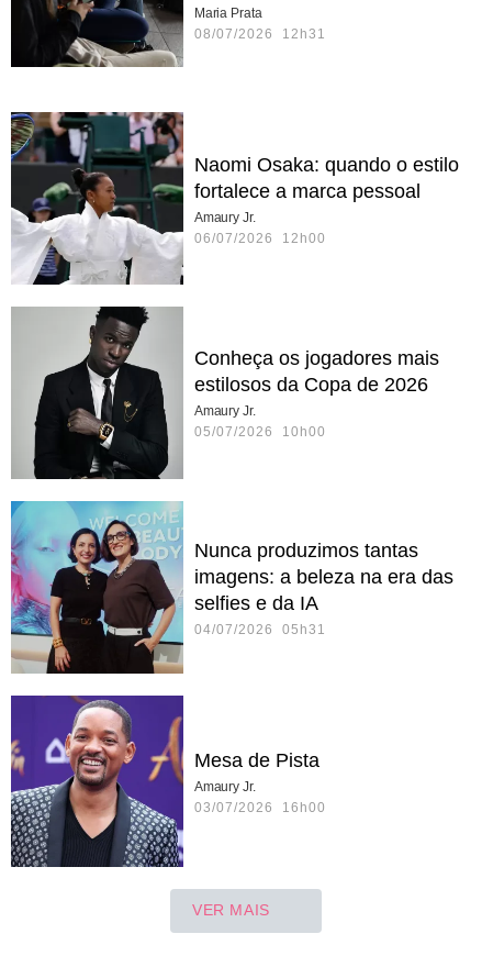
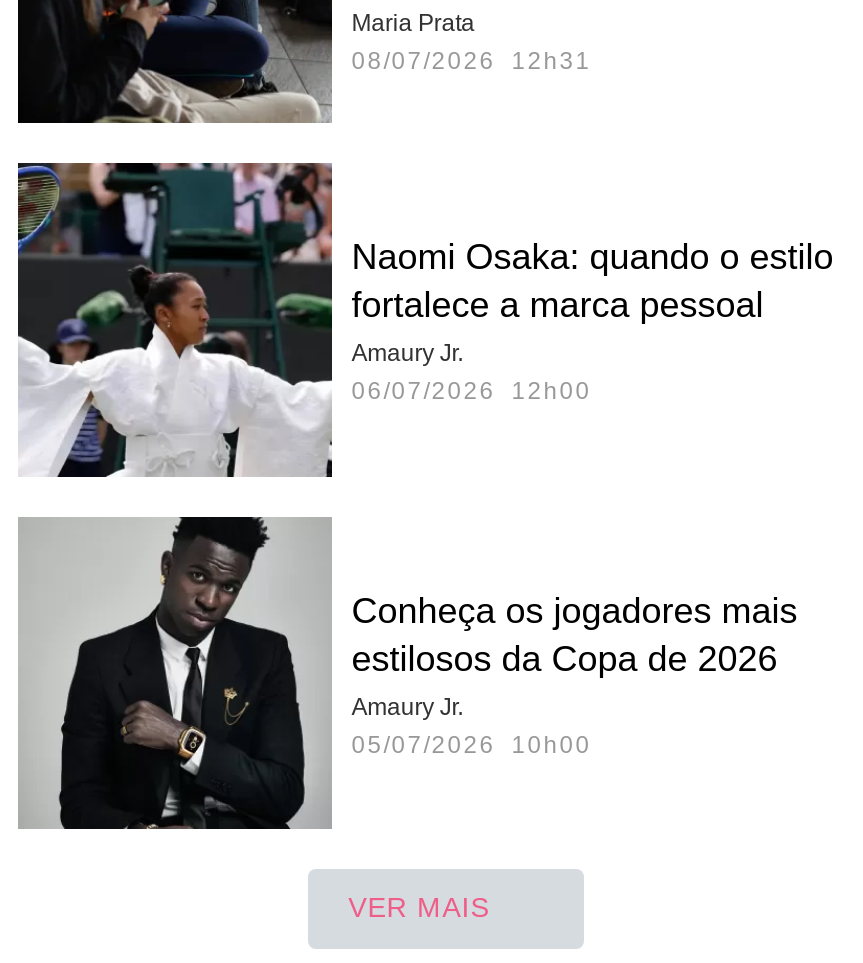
[10,500,453,675] [image] | Nunca produzimos tantas | imagens: a beleza na era das | selfies e da IA | 04/07/2026 05h31 -> none
[11,696,326,868] [image] | Mesa de Pista | Amaury Jr. | 03/07/2026 16h00 -> none

